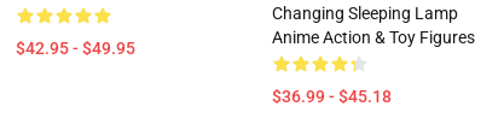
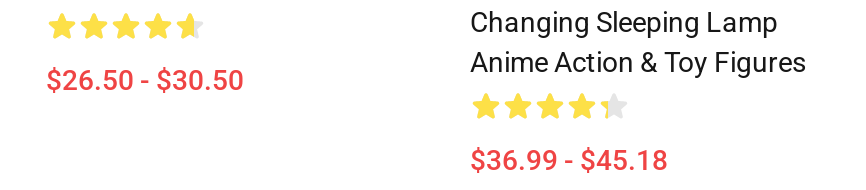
[16,39,135,58] $42.95 - $49.95 -> [46,64,244,96] $26.50 - $30.50

